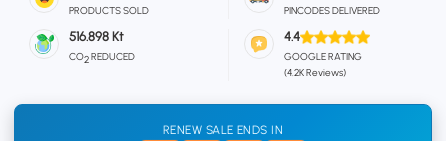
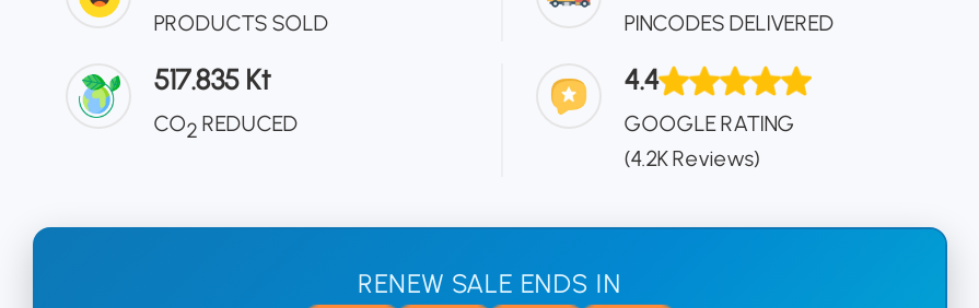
[69,29,123,44] 516.898 Kt -> [154,63,270,96] 517.835 Kt

